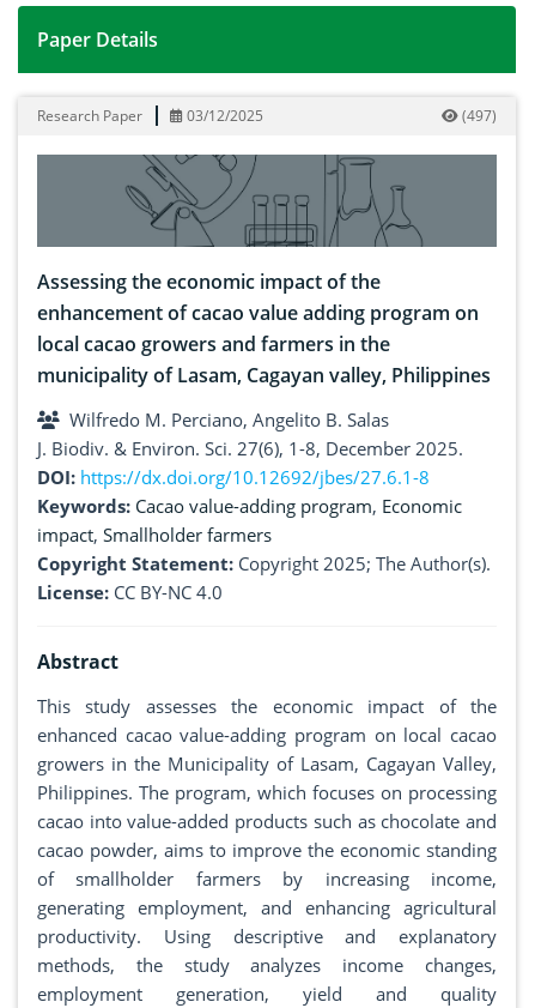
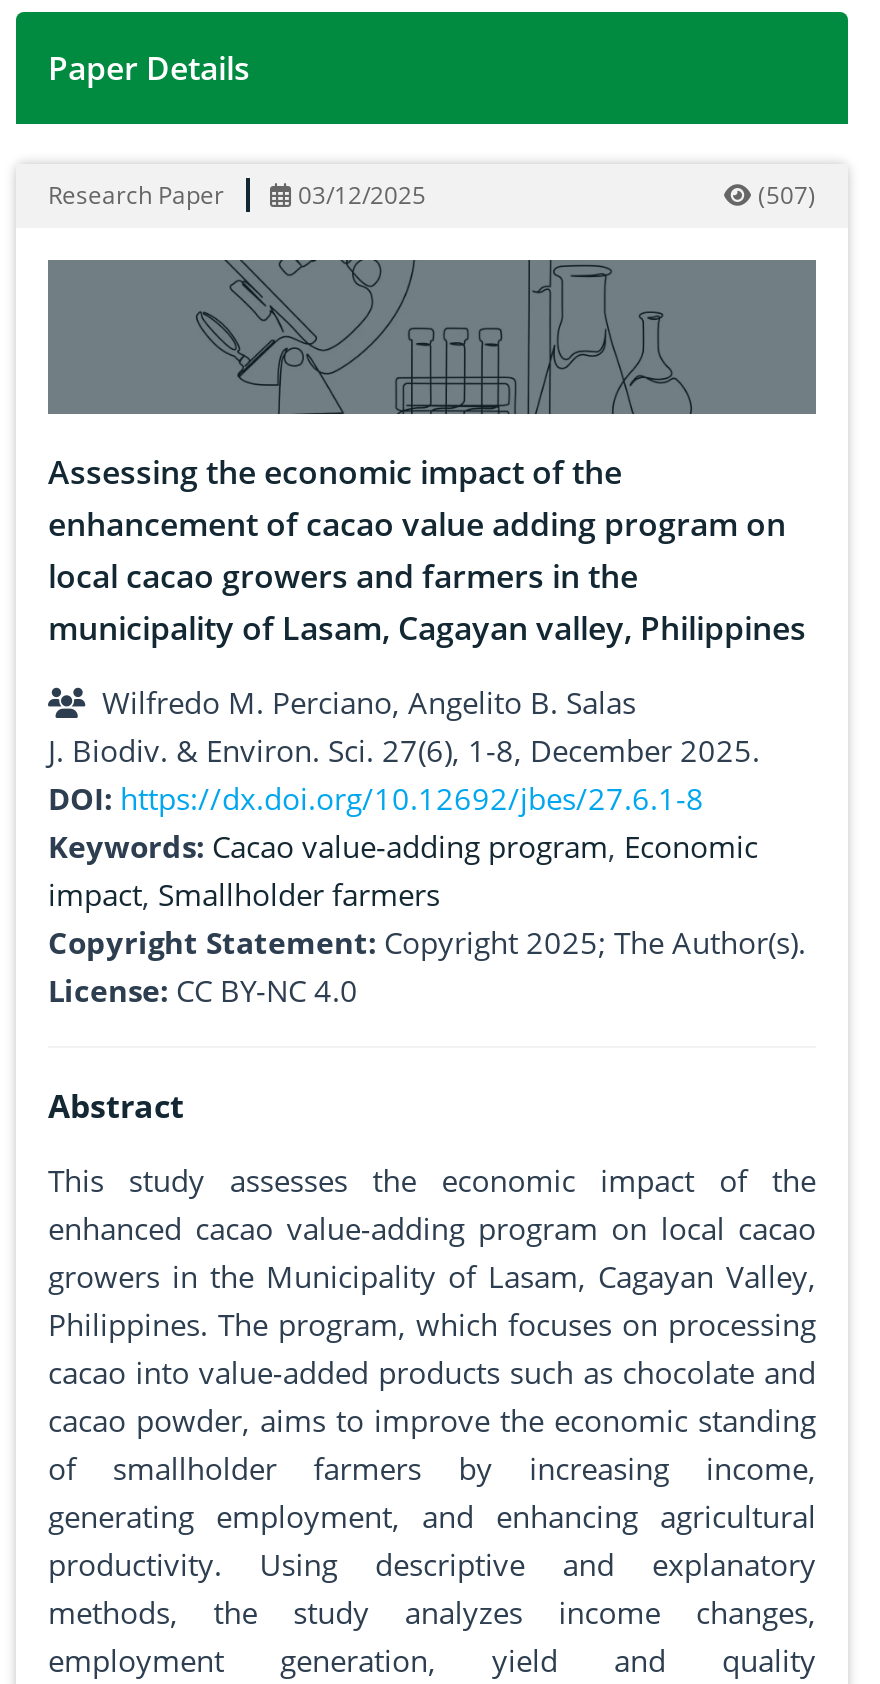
[462,105,497,126] (497) -> [758,178,816,212] (507)

